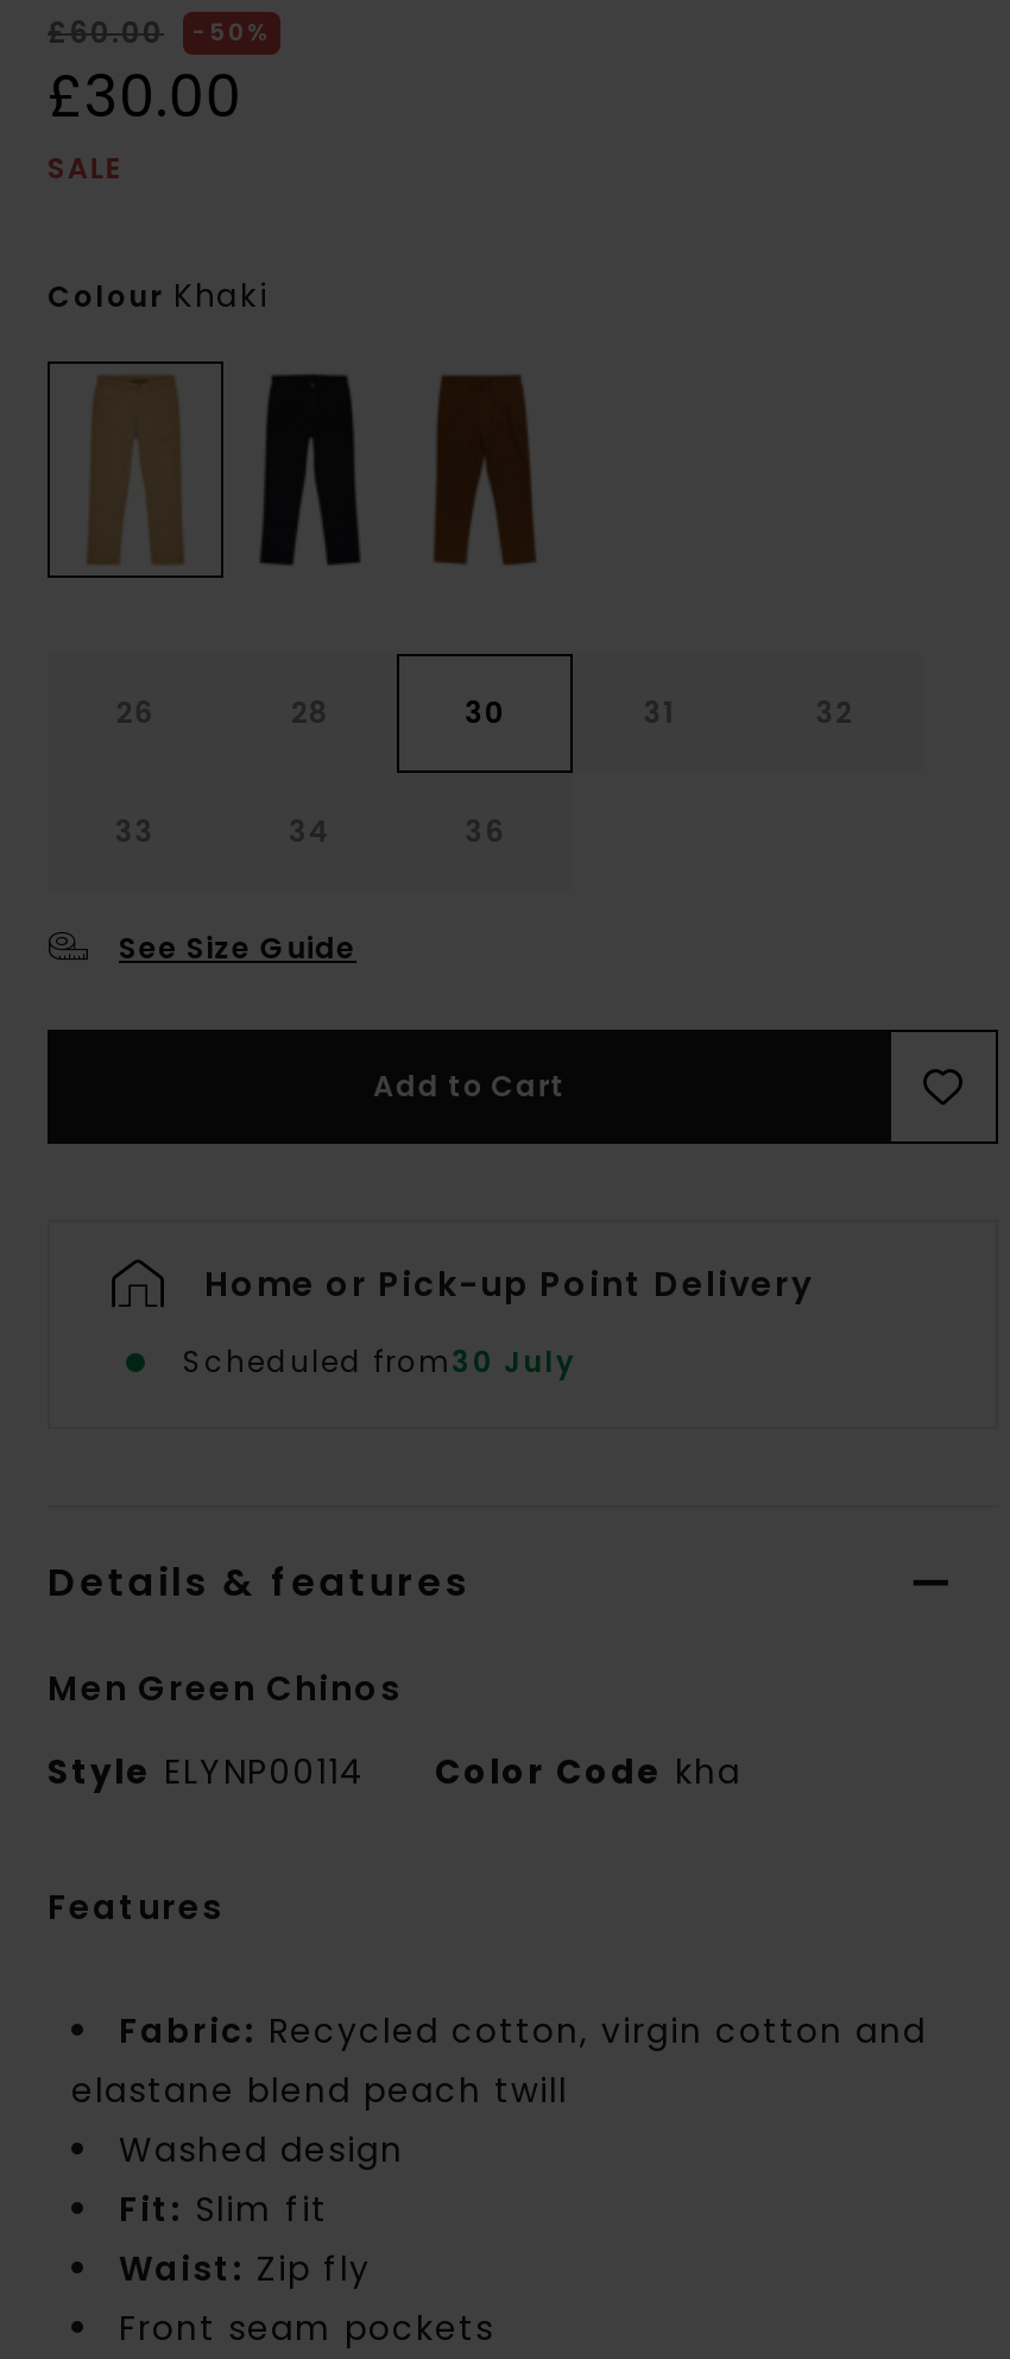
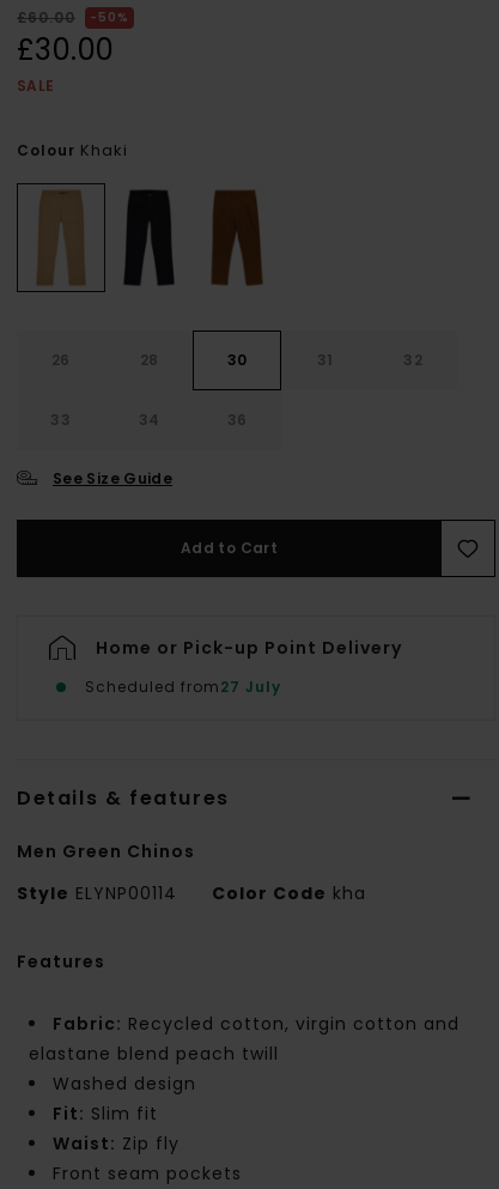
[183,1342,575,1383] Scheduled from30 July -> [85,677,281,697] Scheduled from27 July

